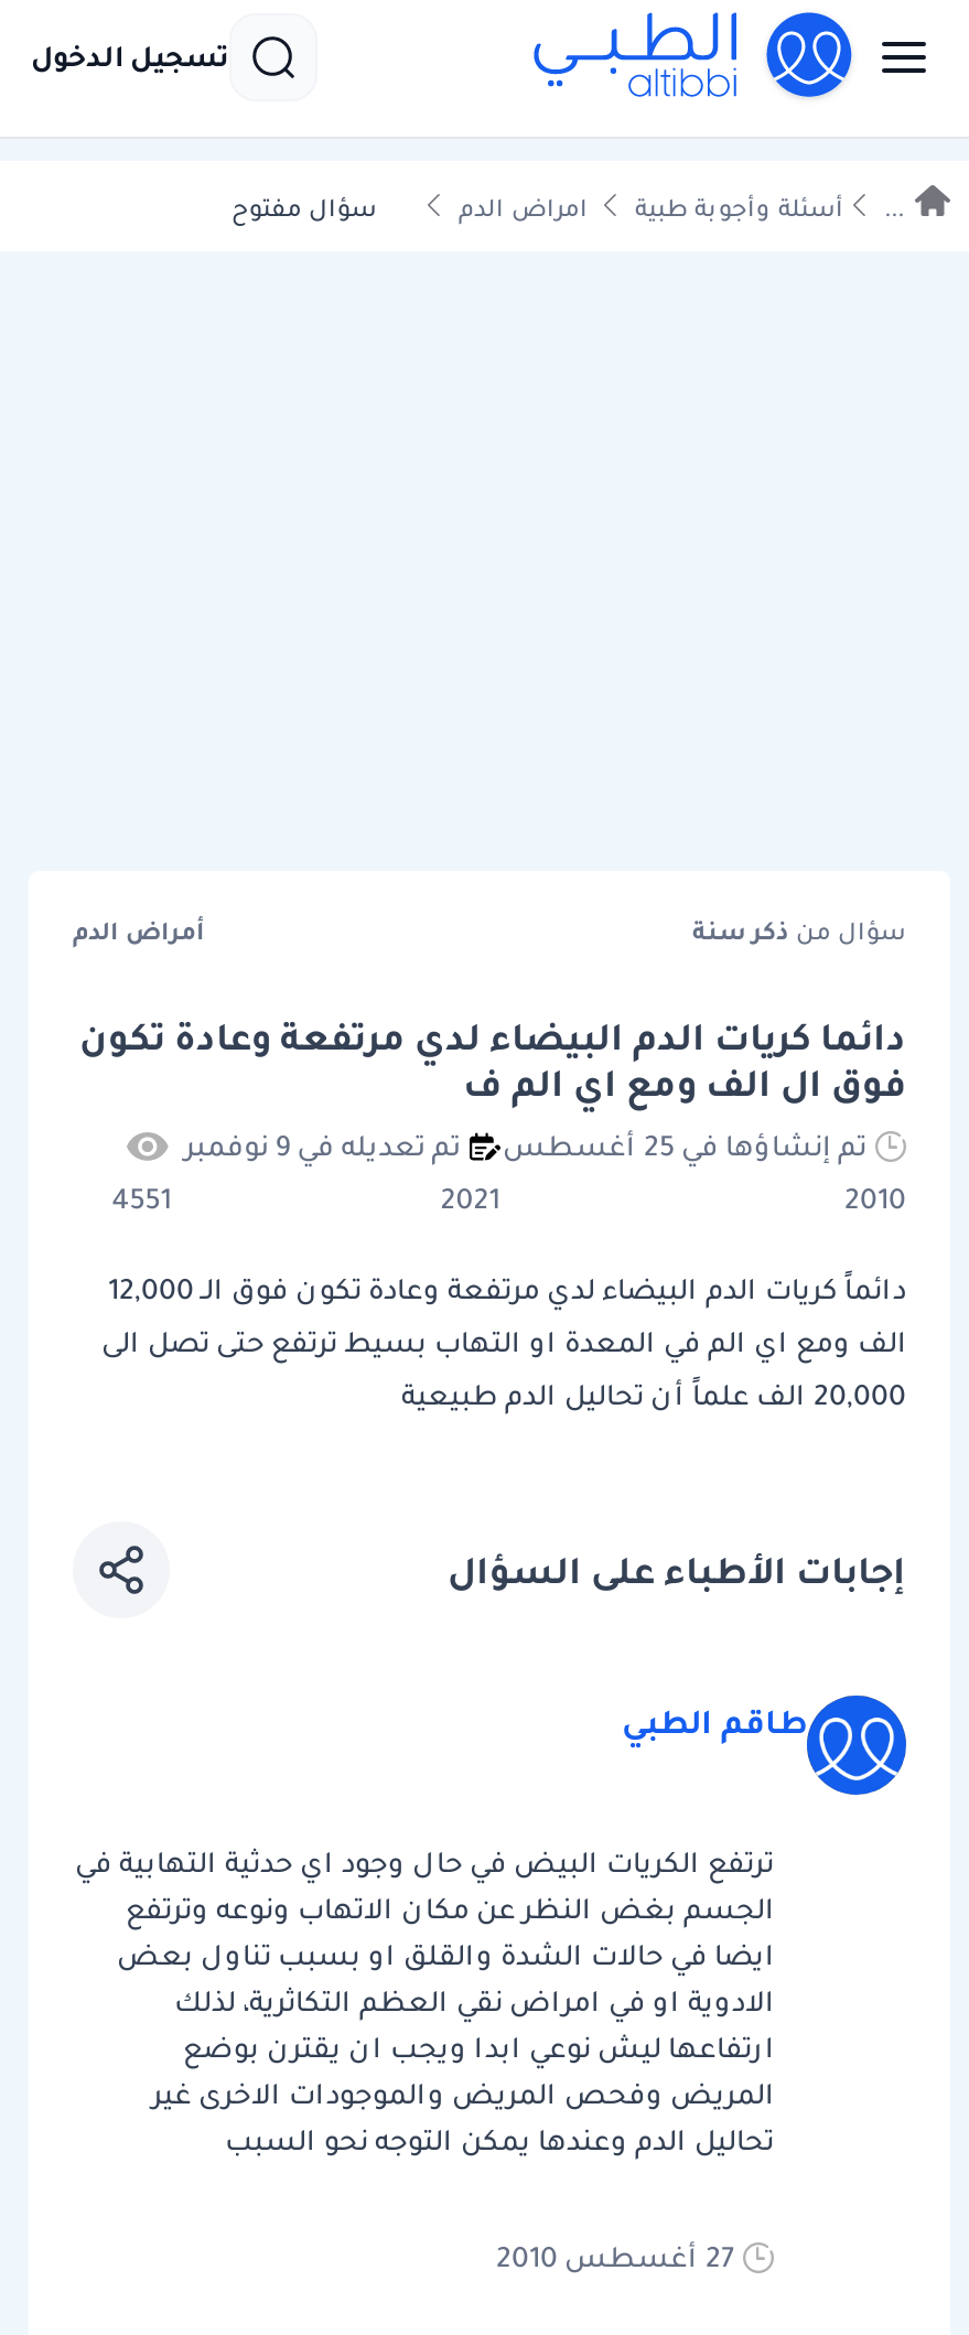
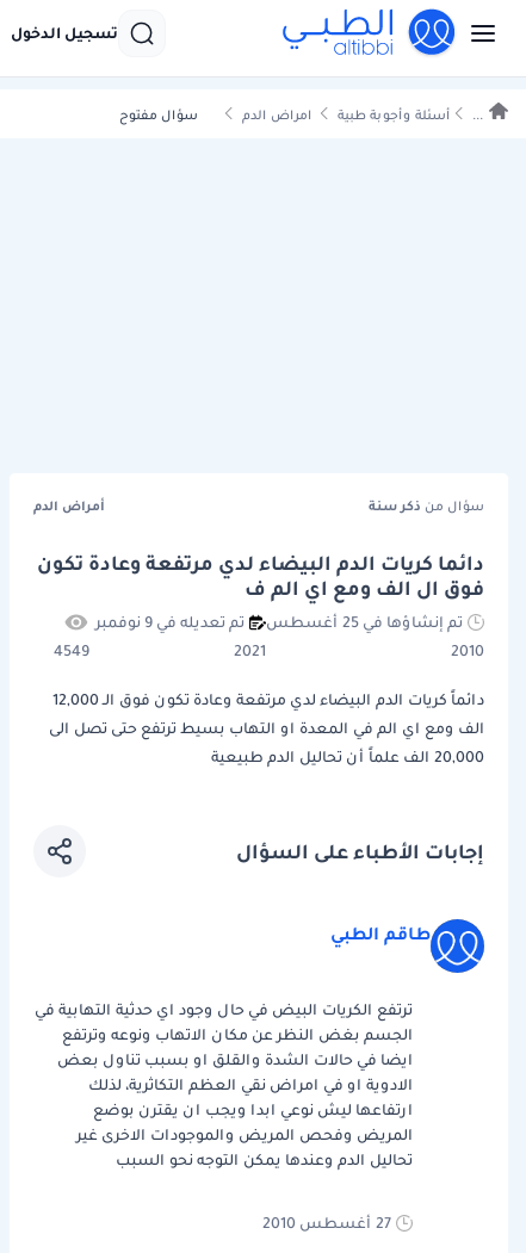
[112,1177,172,1219] 4551 -> [54,639,89,662] 4549

